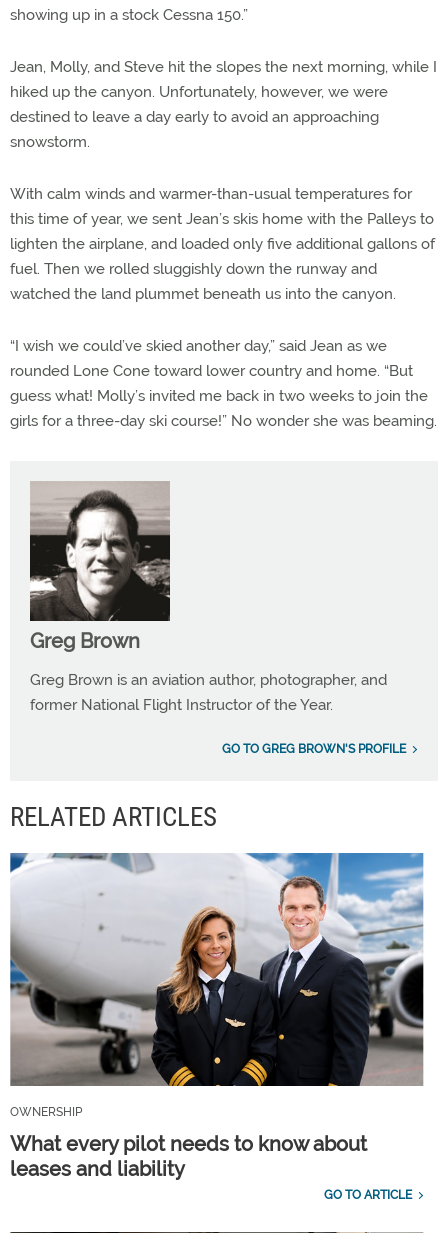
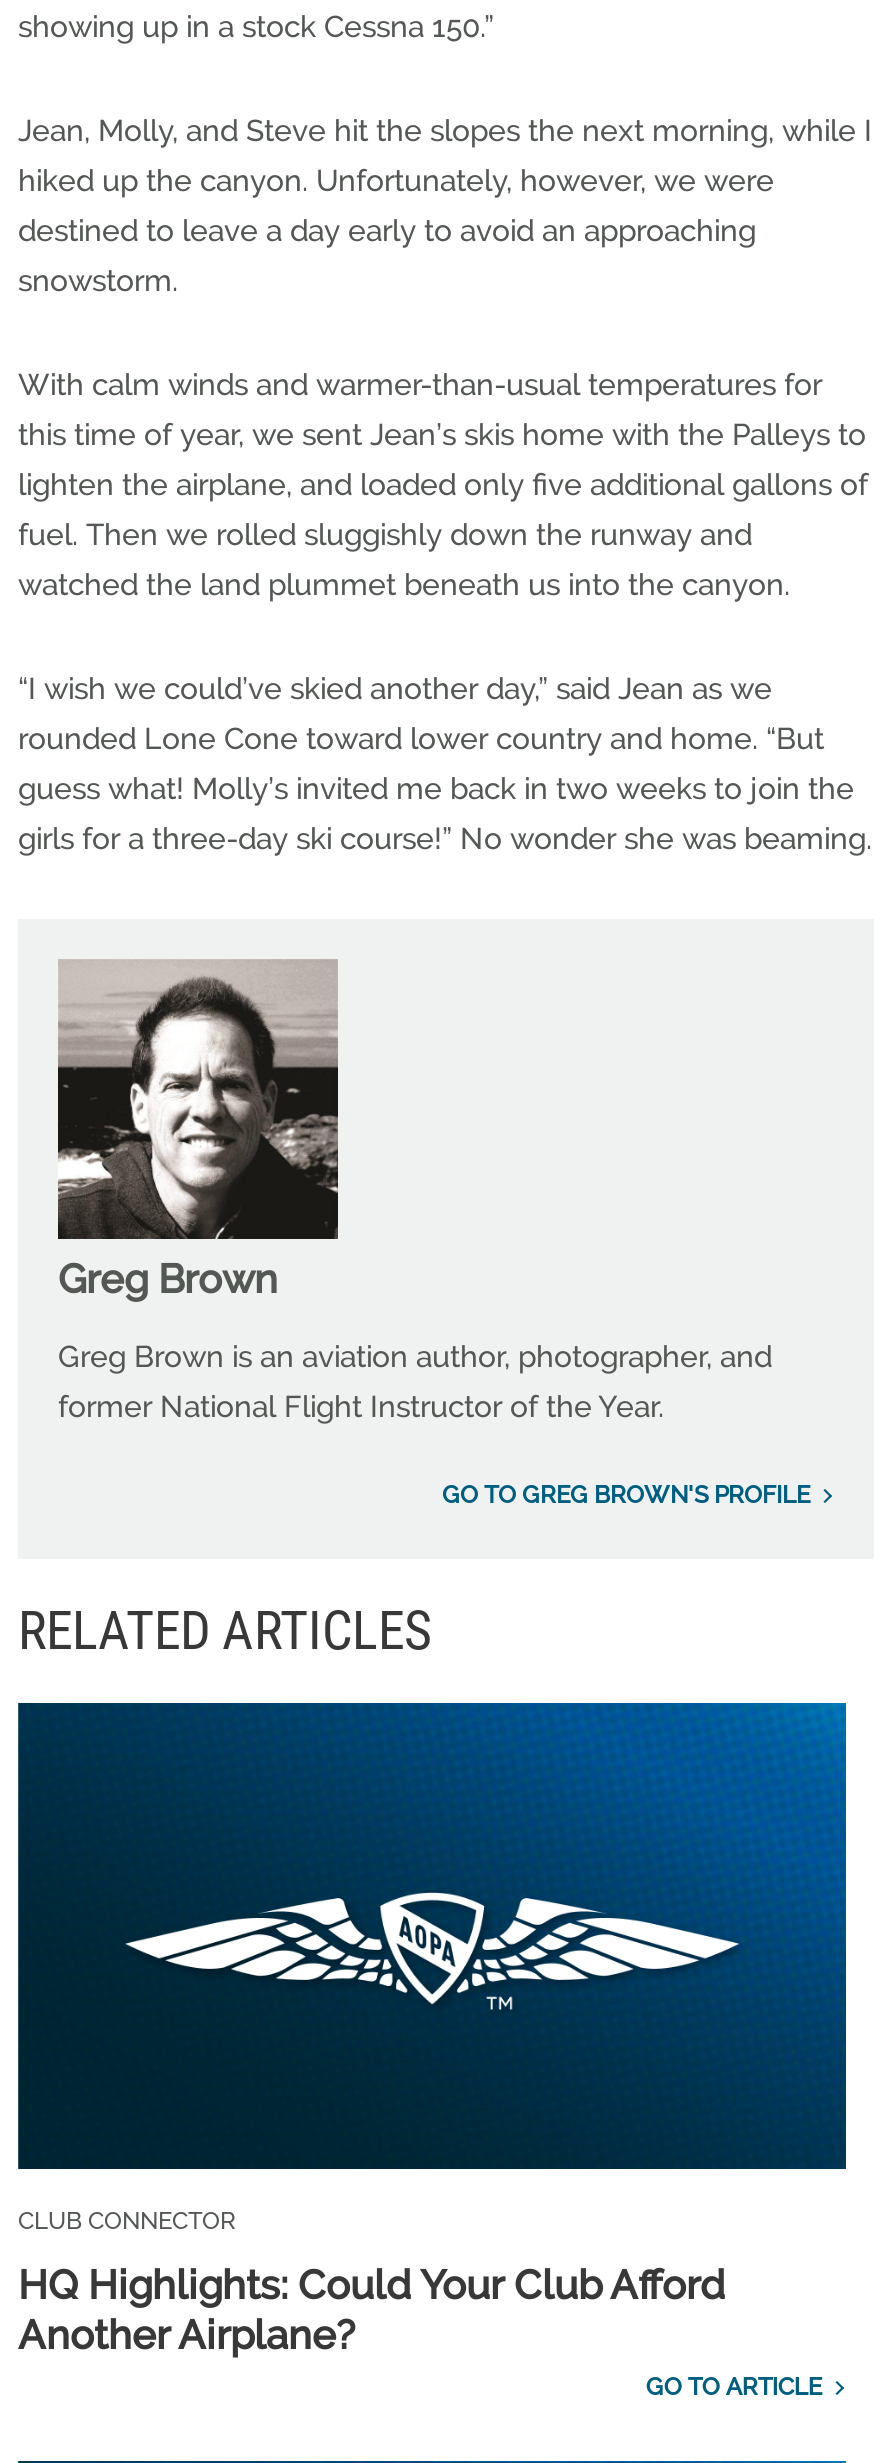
[9,852,424,1119] [image] | OWNERSHIP -> [16,1701,848,2235] [image] | CLUB CONNECTOR
[10,1132,367,1181] What every pilot needs to know about | leases and liability -> [18,2261,726,2359] HQ Highlights: Could Your Club Afford | Another Airplane?

